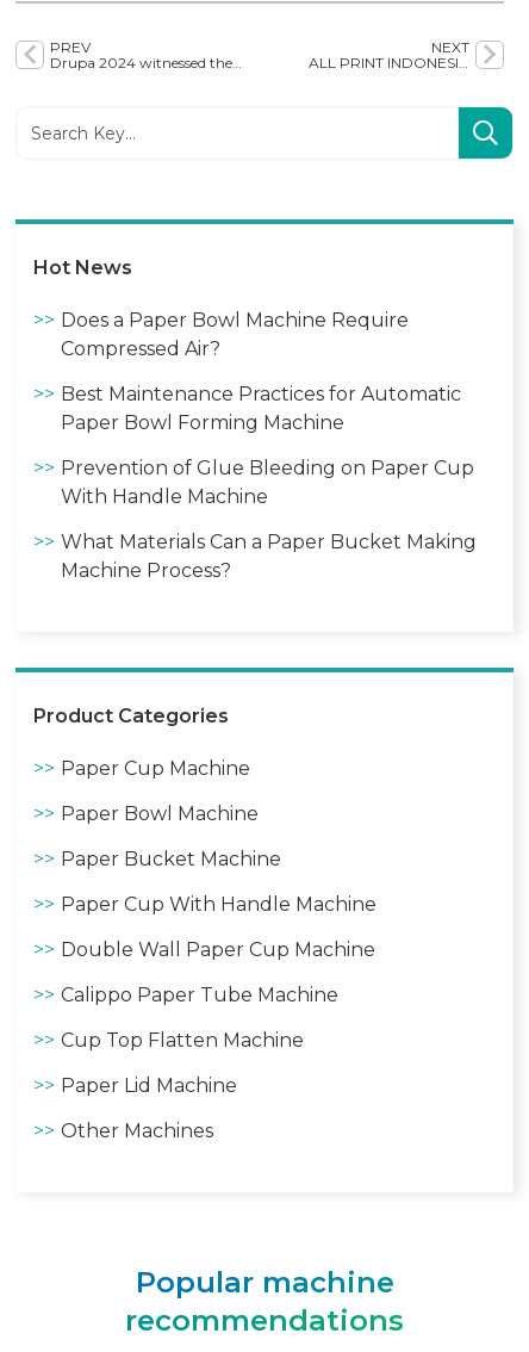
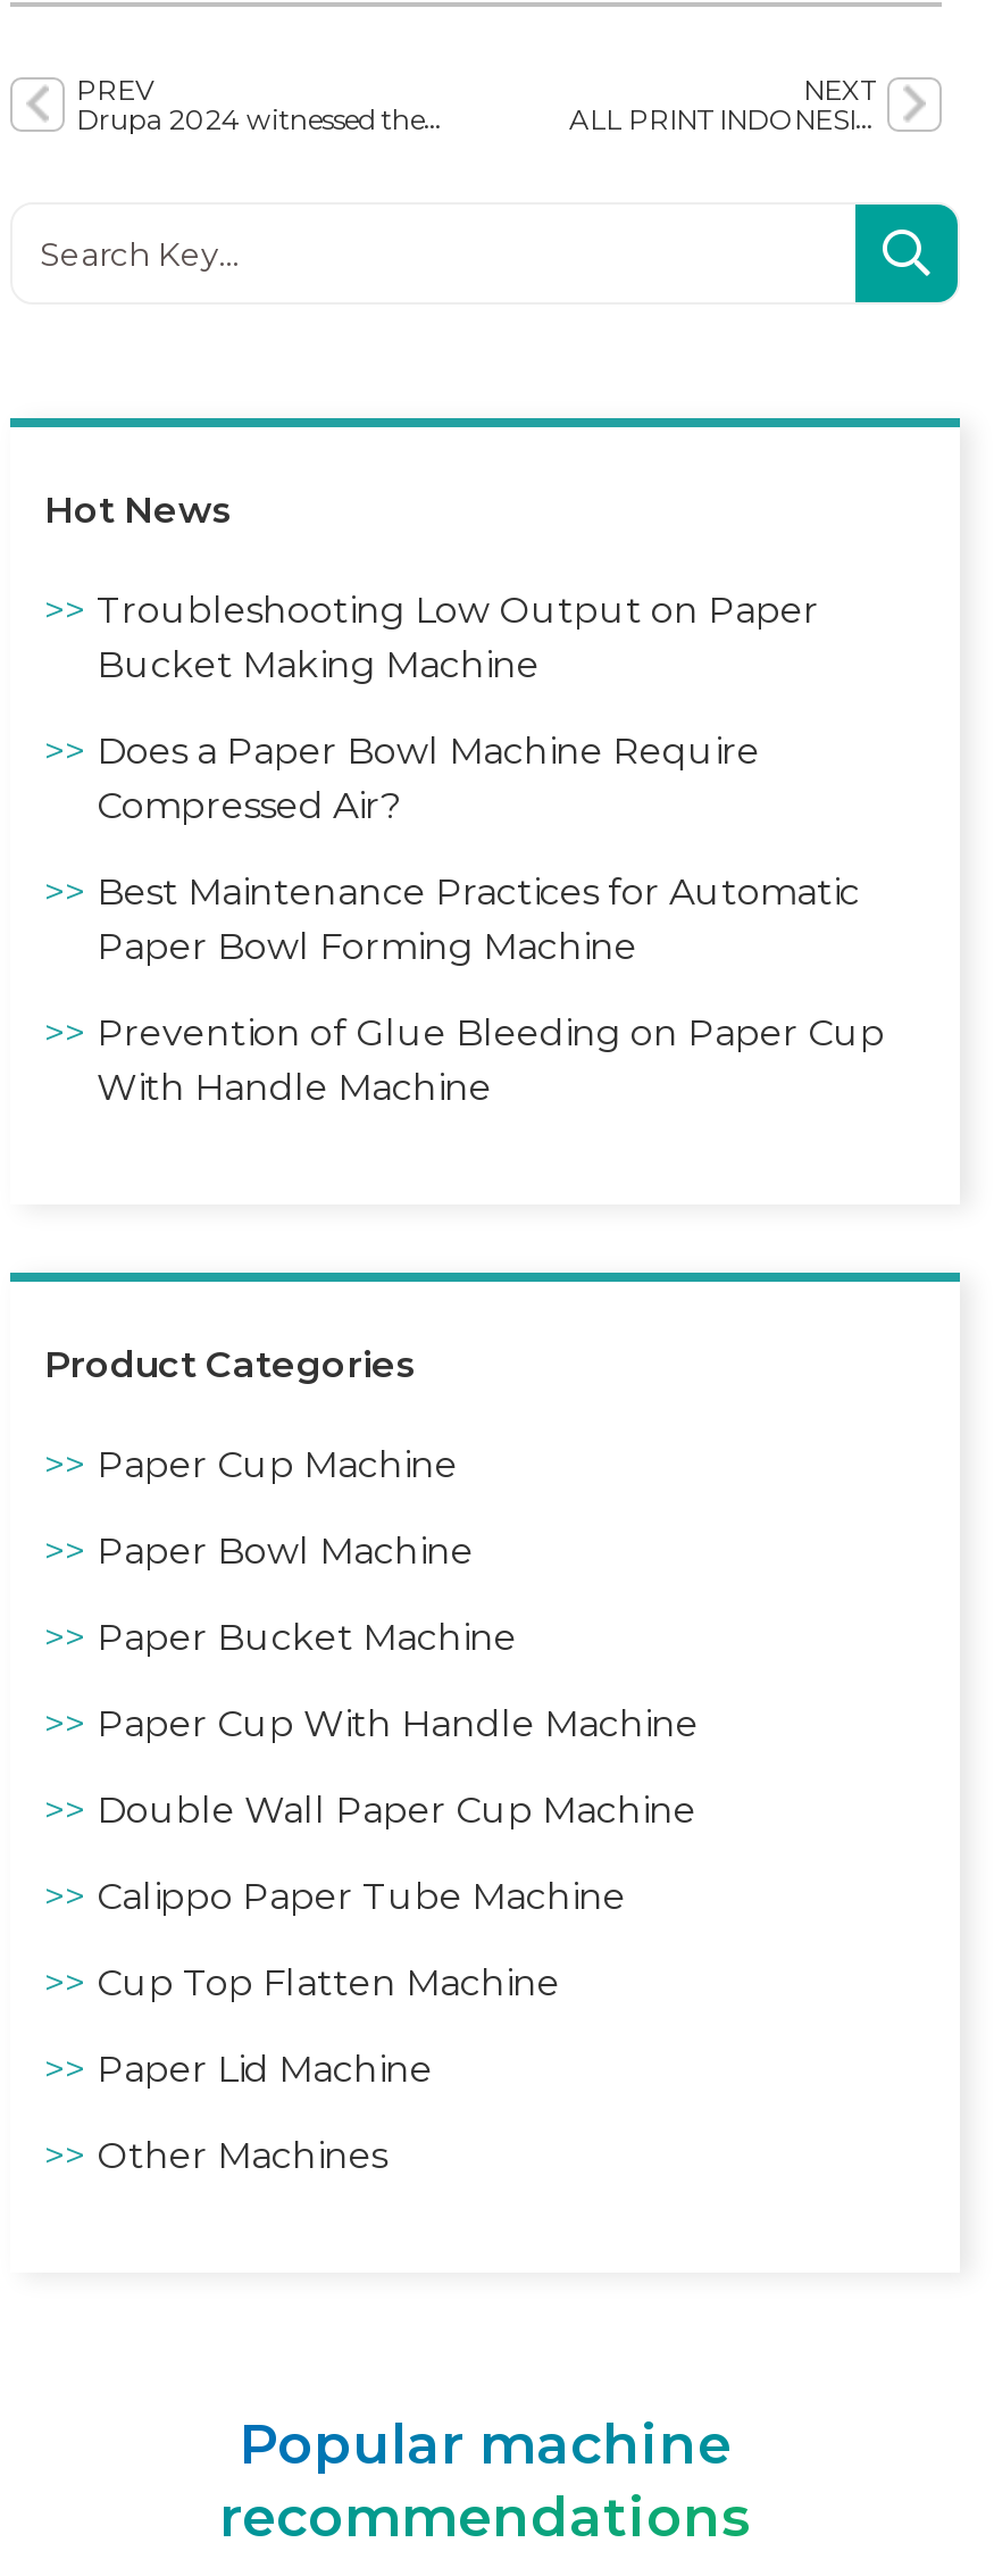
none -> [97,588,819,686] Troubleshooting Low Output on Paper | Bucket Making Machine
moved [61,308,474,508] -> [97,729,885,1108]: Does a Paper Bowl Machine Require | Compressed Air? | Best Maintenance Practices for Automatic | Paper Bowl Forming Machine | Prevention of Glue Bleeding on Paper Cup | With Handle Machine
[61,530,477,581] What Materials Can a Paper Bucket Making | Machine Process? -> none

